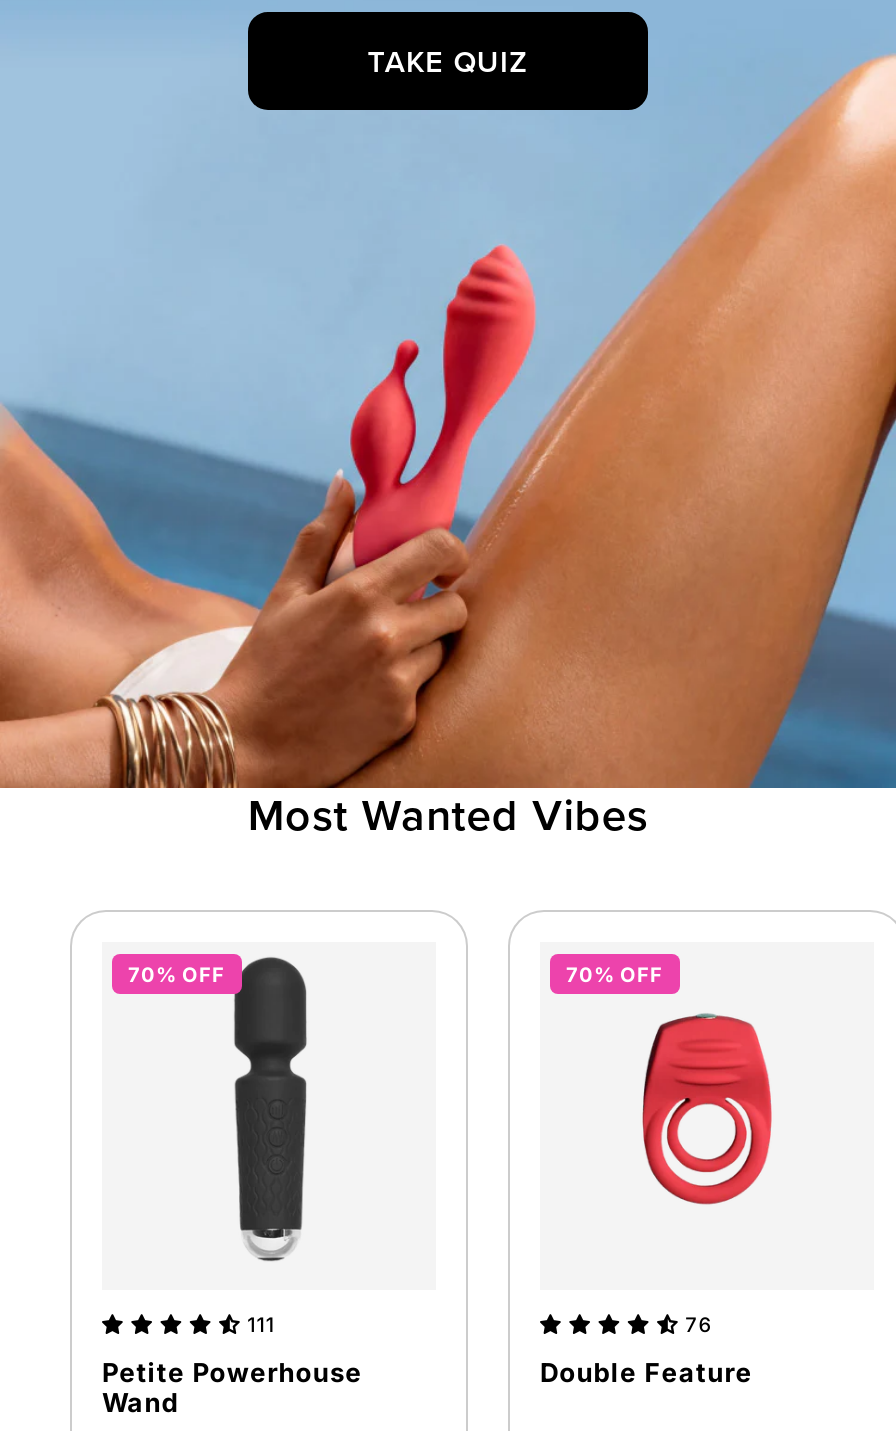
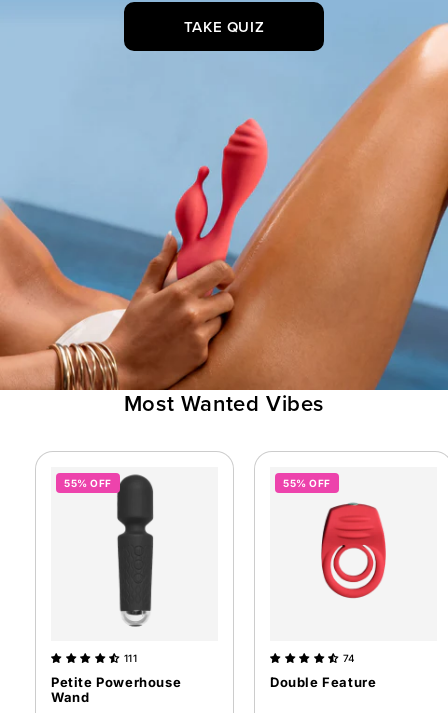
[128,963,225,987] 70% OFF -> [64,477,111,489] 55% OFF
[566,963,663,987] 70% OFF -> [283,477,330,489] 55% OFF
[685,1313,712,1337] 76 -> [343,652,356,664] 74

